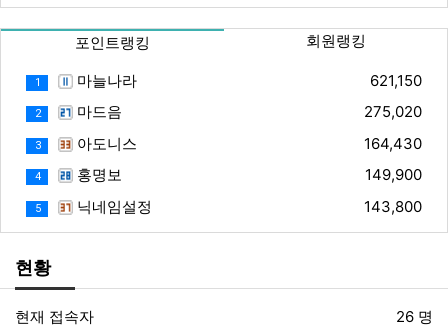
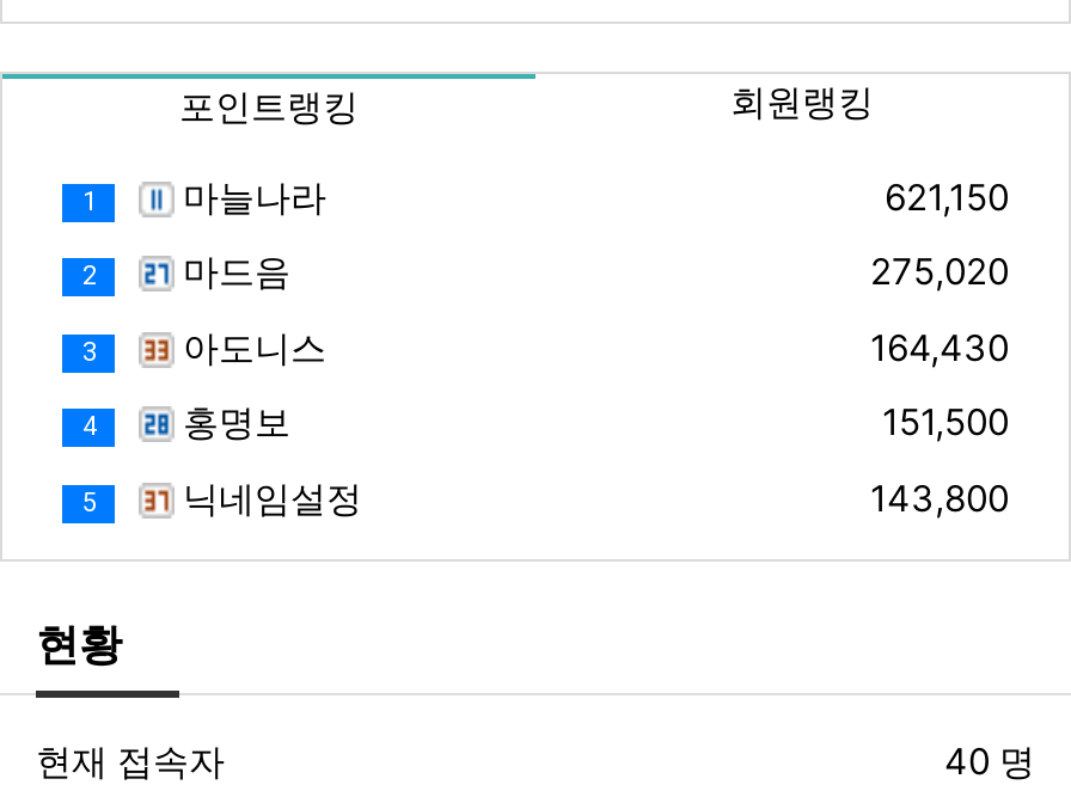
[365,165,422,184] 149,900 -> [882,399,1009,444] 151,500
[396,307,433,326] 26 명 -> [944,738,1035,784] 40 명

